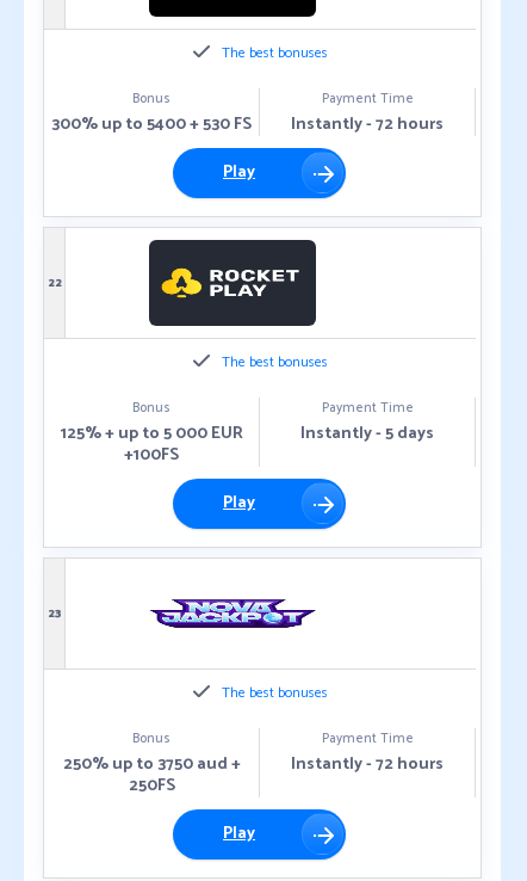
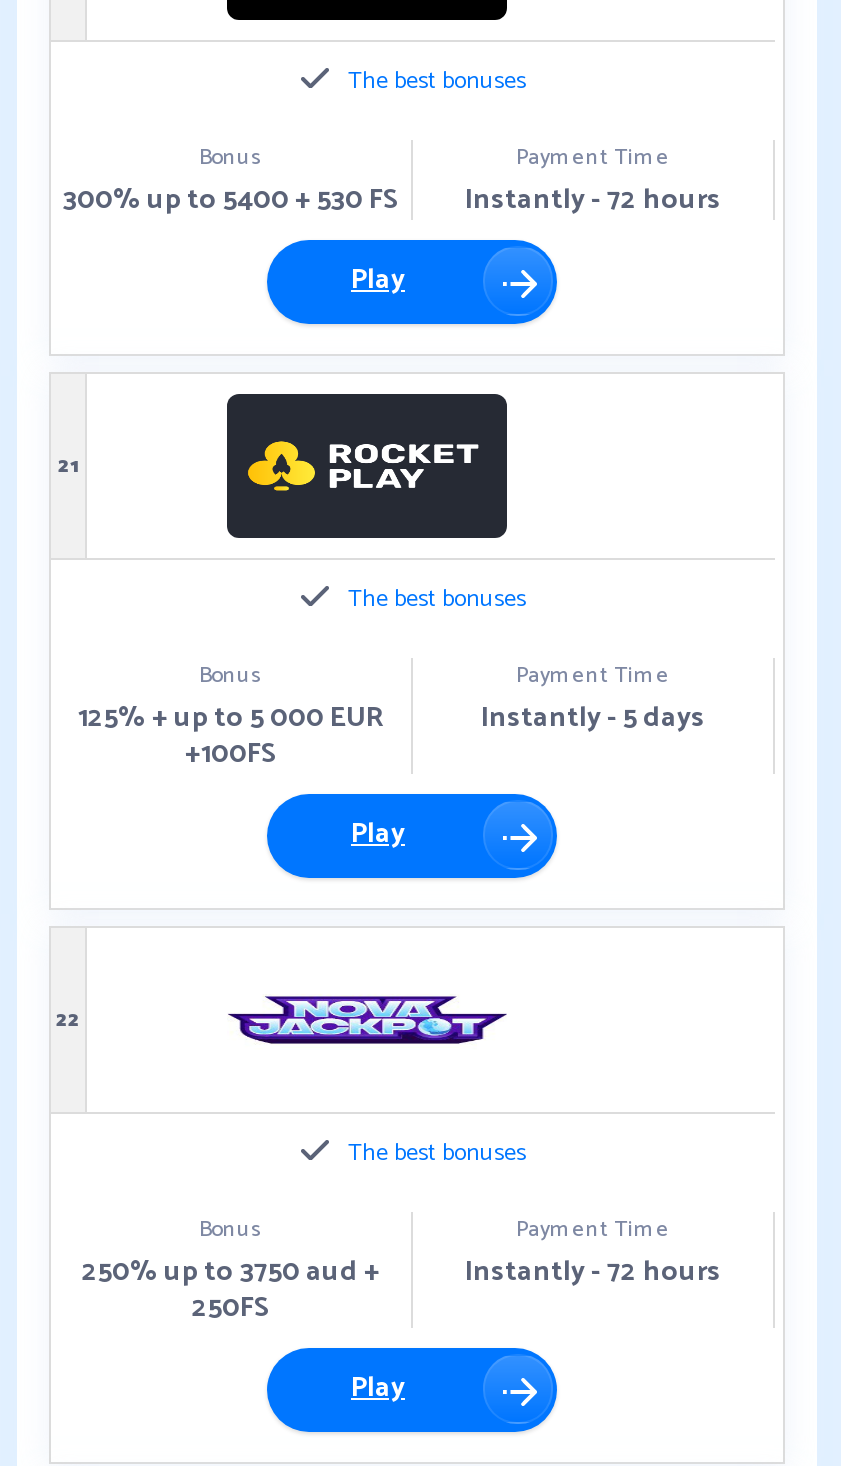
[47,274,61,293] 22 -> [58,450,78,482] 21
[48,604,61,623] 23 -> [56,1004,80,1036] 22

